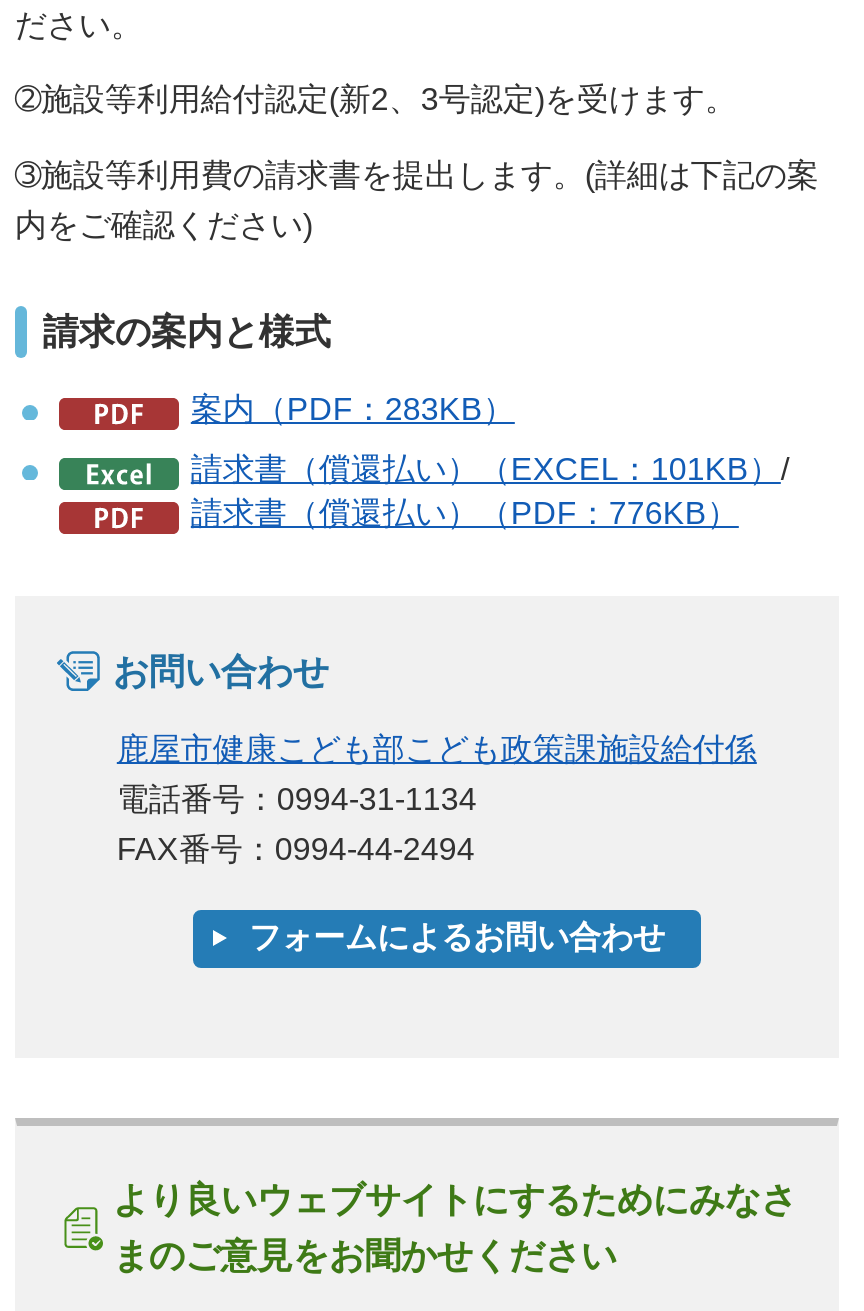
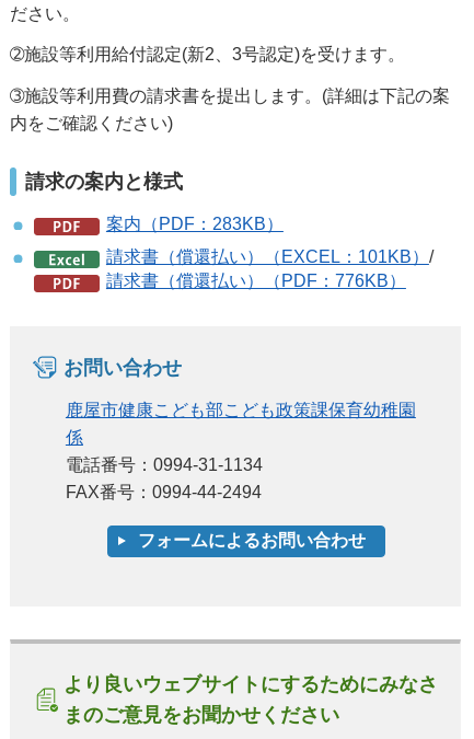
[117,733,757,767] 鹿屋市健康こども部こども政策課施設給付係 -> [66,401,416,447] 鹿屋市健康こども部こども政策課保育幼稚園 | 係

